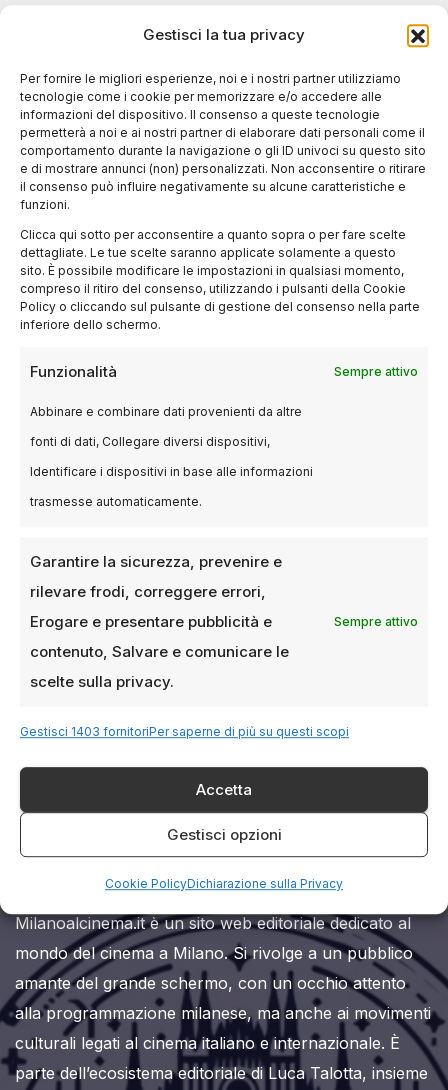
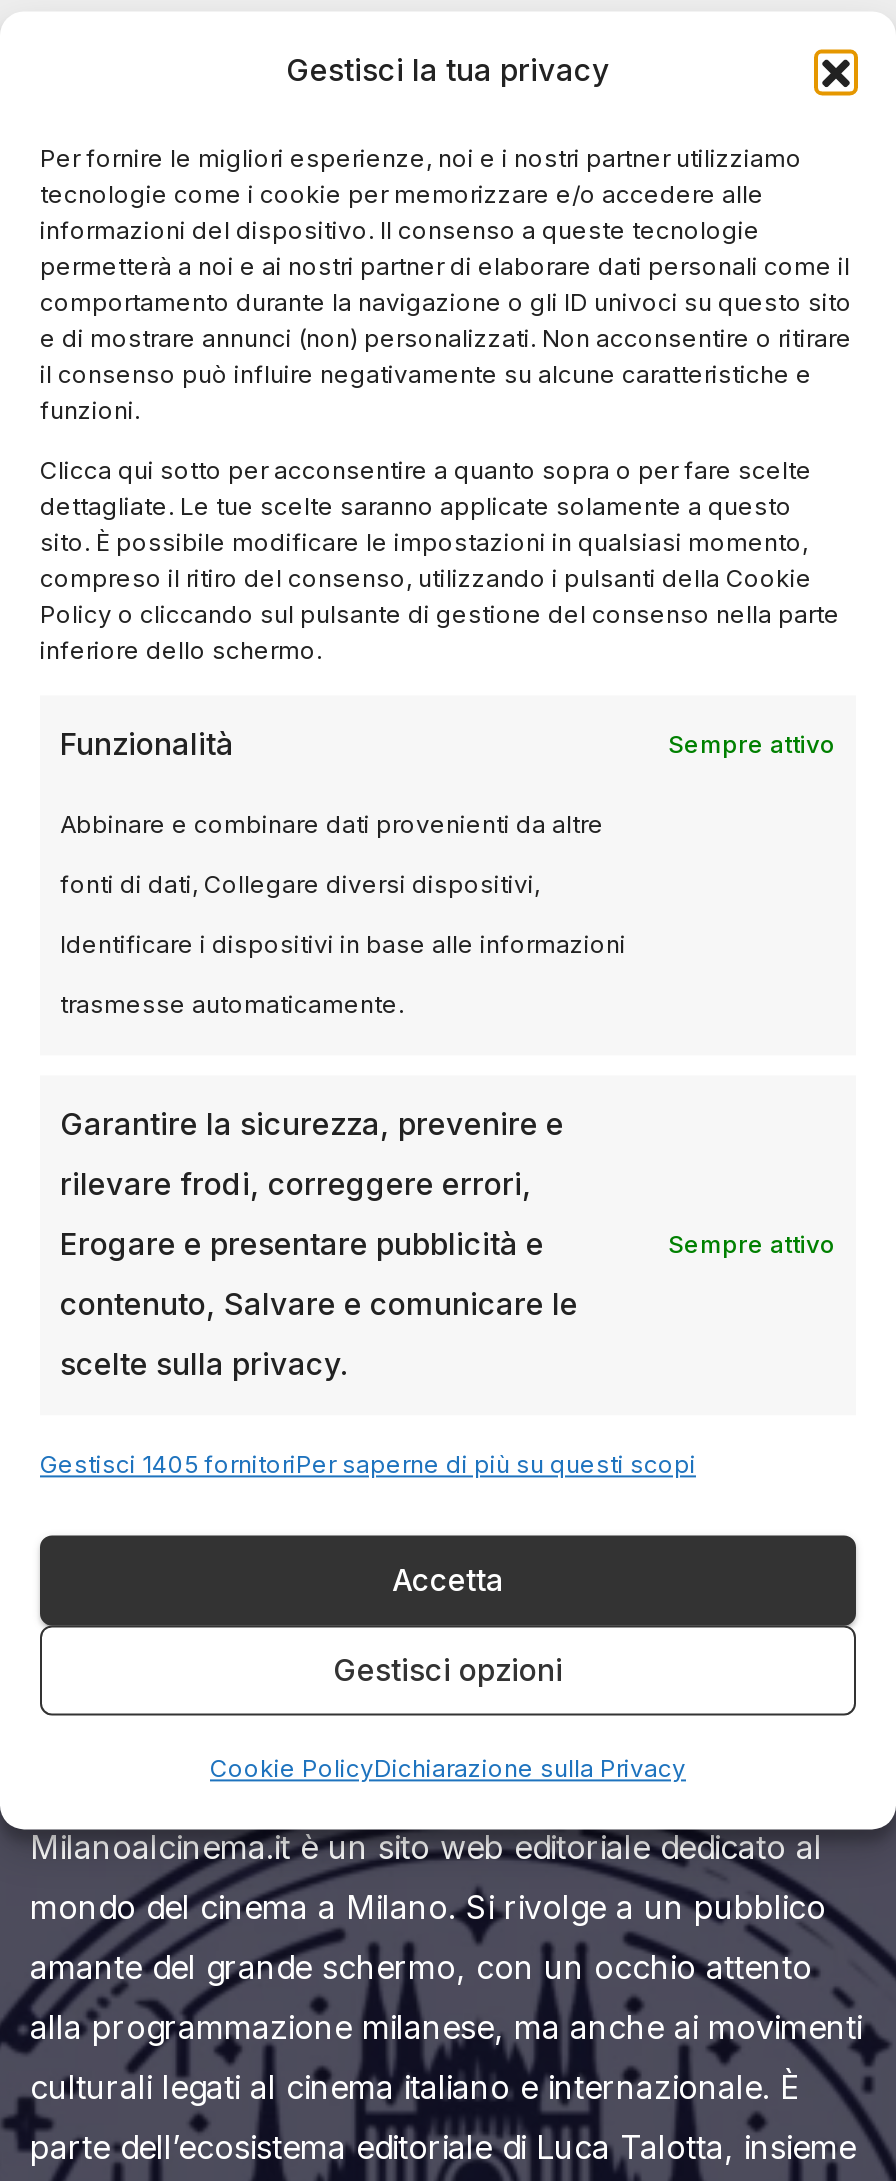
[20,724,349,739] Gestisci 1403 fornitoriPer saperne di più su questi scopi -> [40,1450,696,1480] Gestisci 1405 fornitoriPer saperne di più su questi scopi

